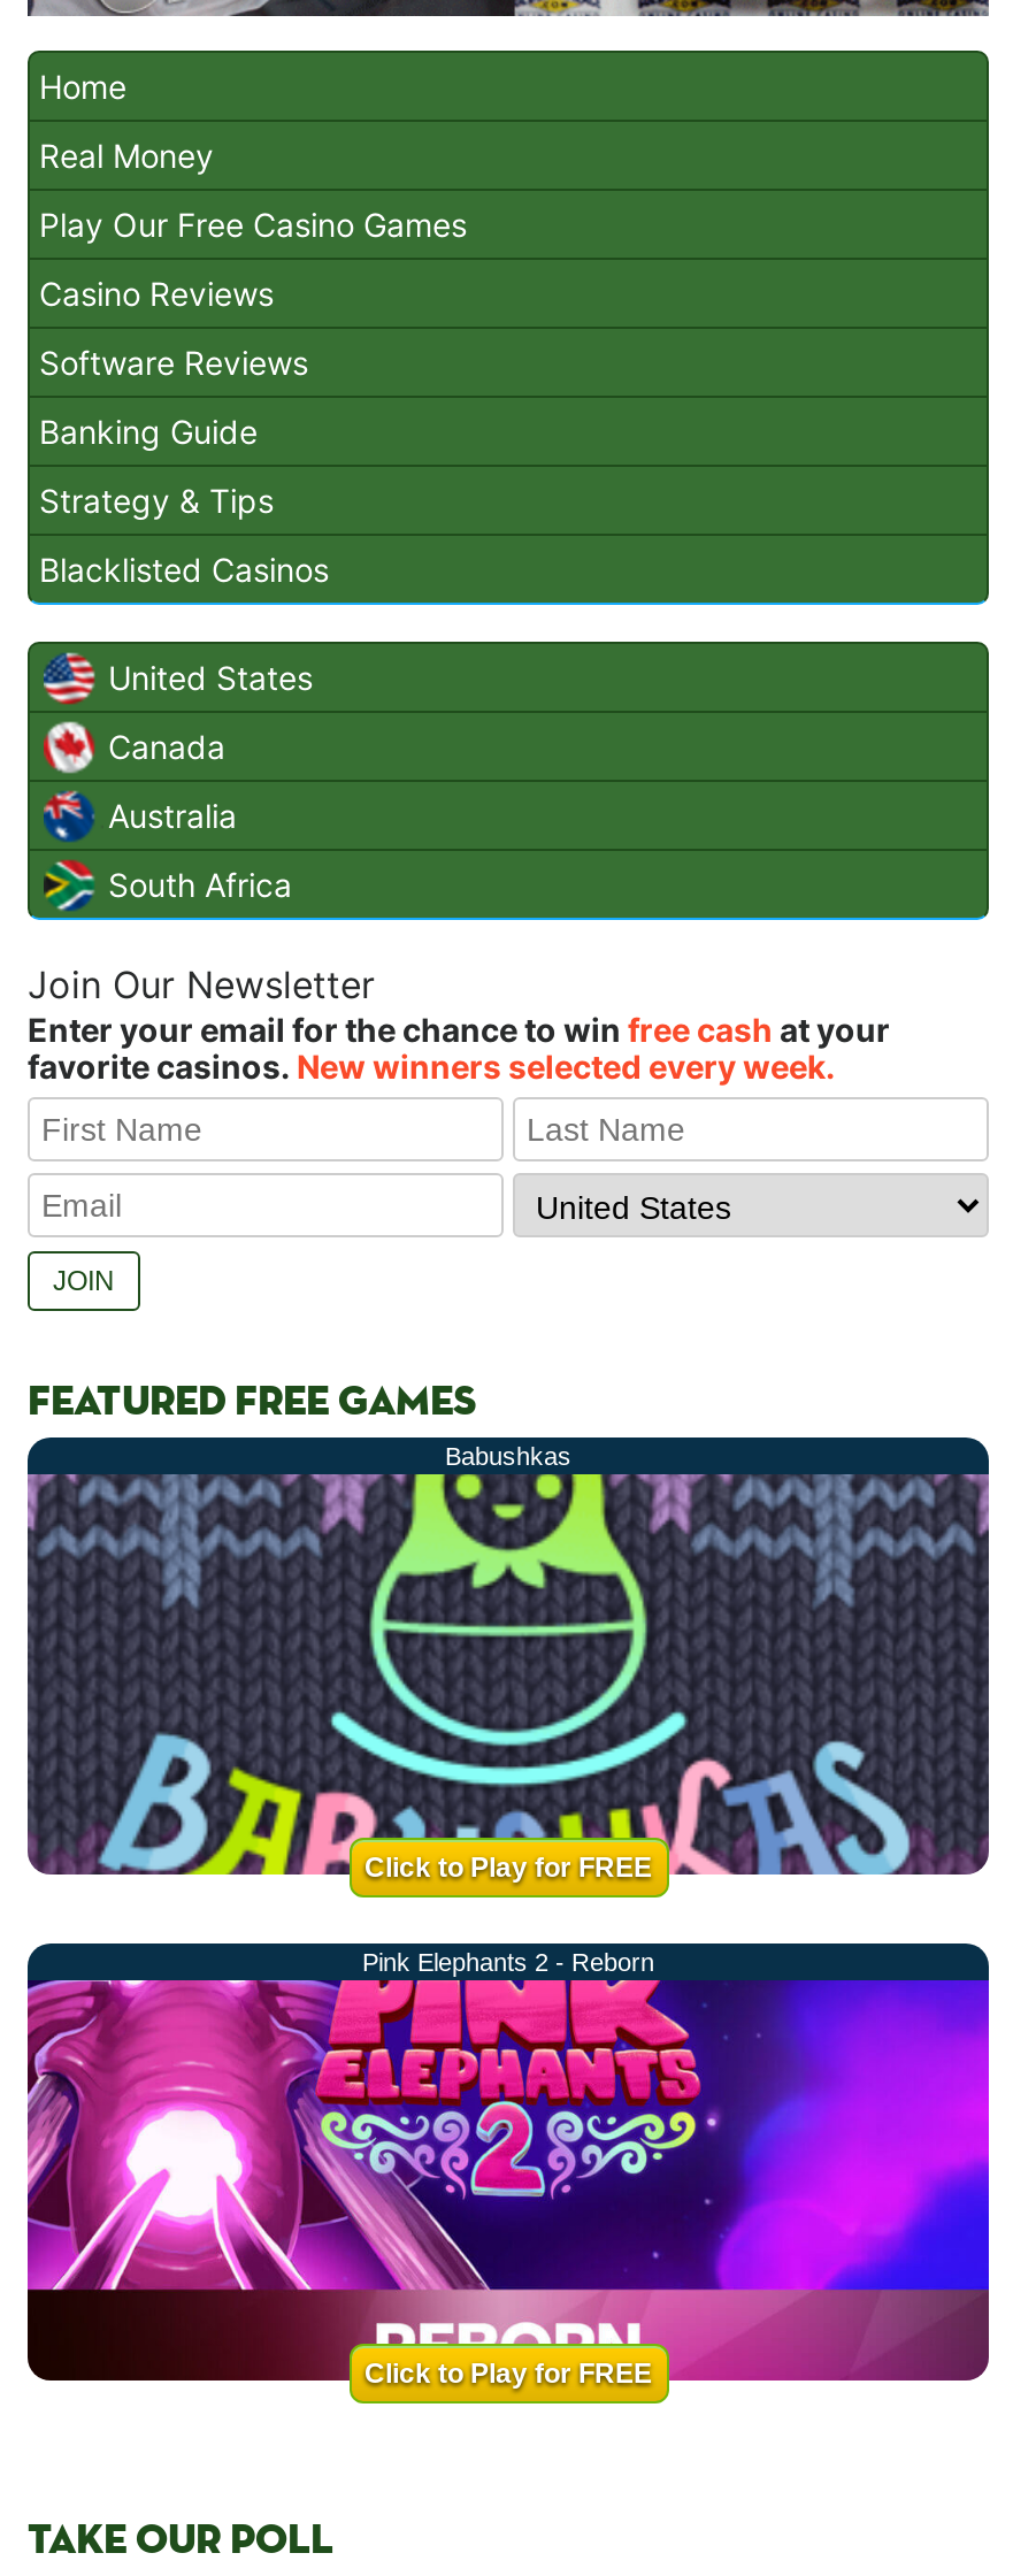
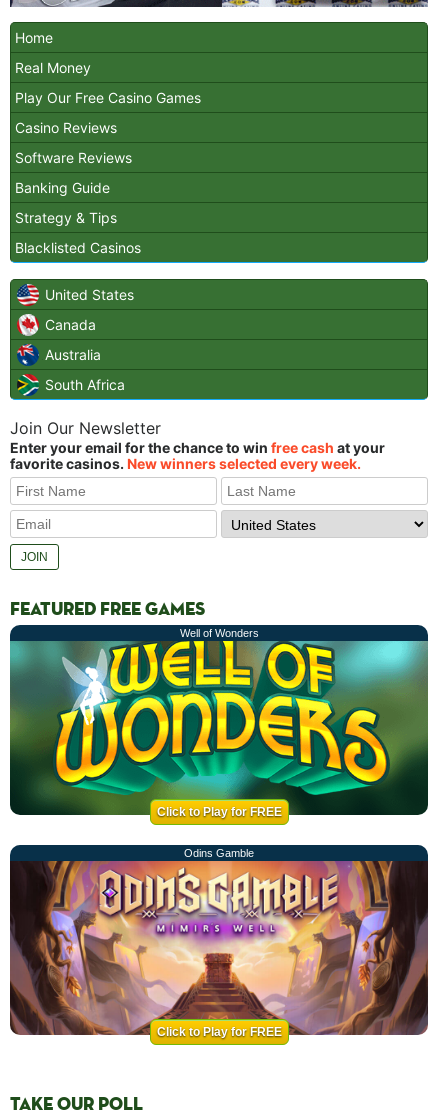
[445,1443,571,1470] Babushkas -> [179,627,258,639] Well of Wonders
[25,1472,989,1976] [image] | Pink Elephants 2 - Reborn -> [9,640,428,859] [image] | Odins Gamble
[25,1978,991,2383] [image] -> [9,860,429,1036] [image]

